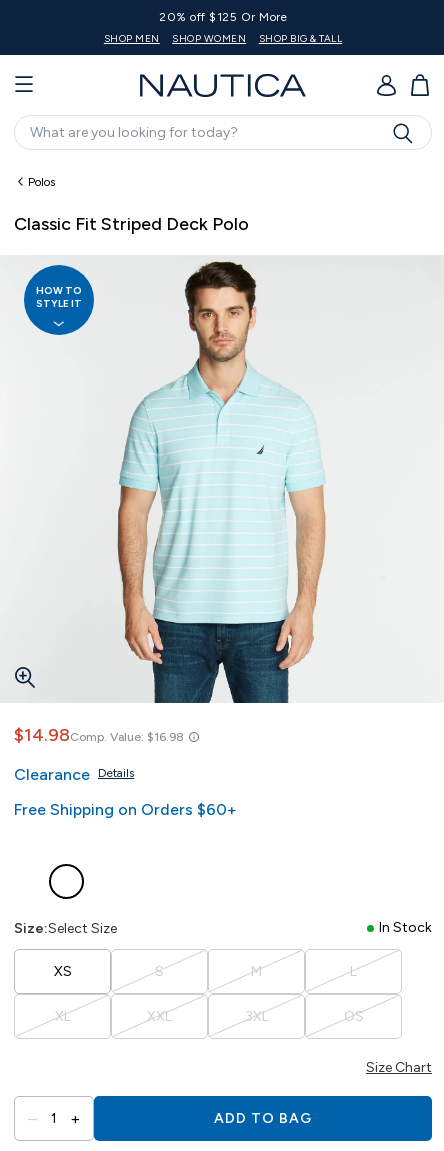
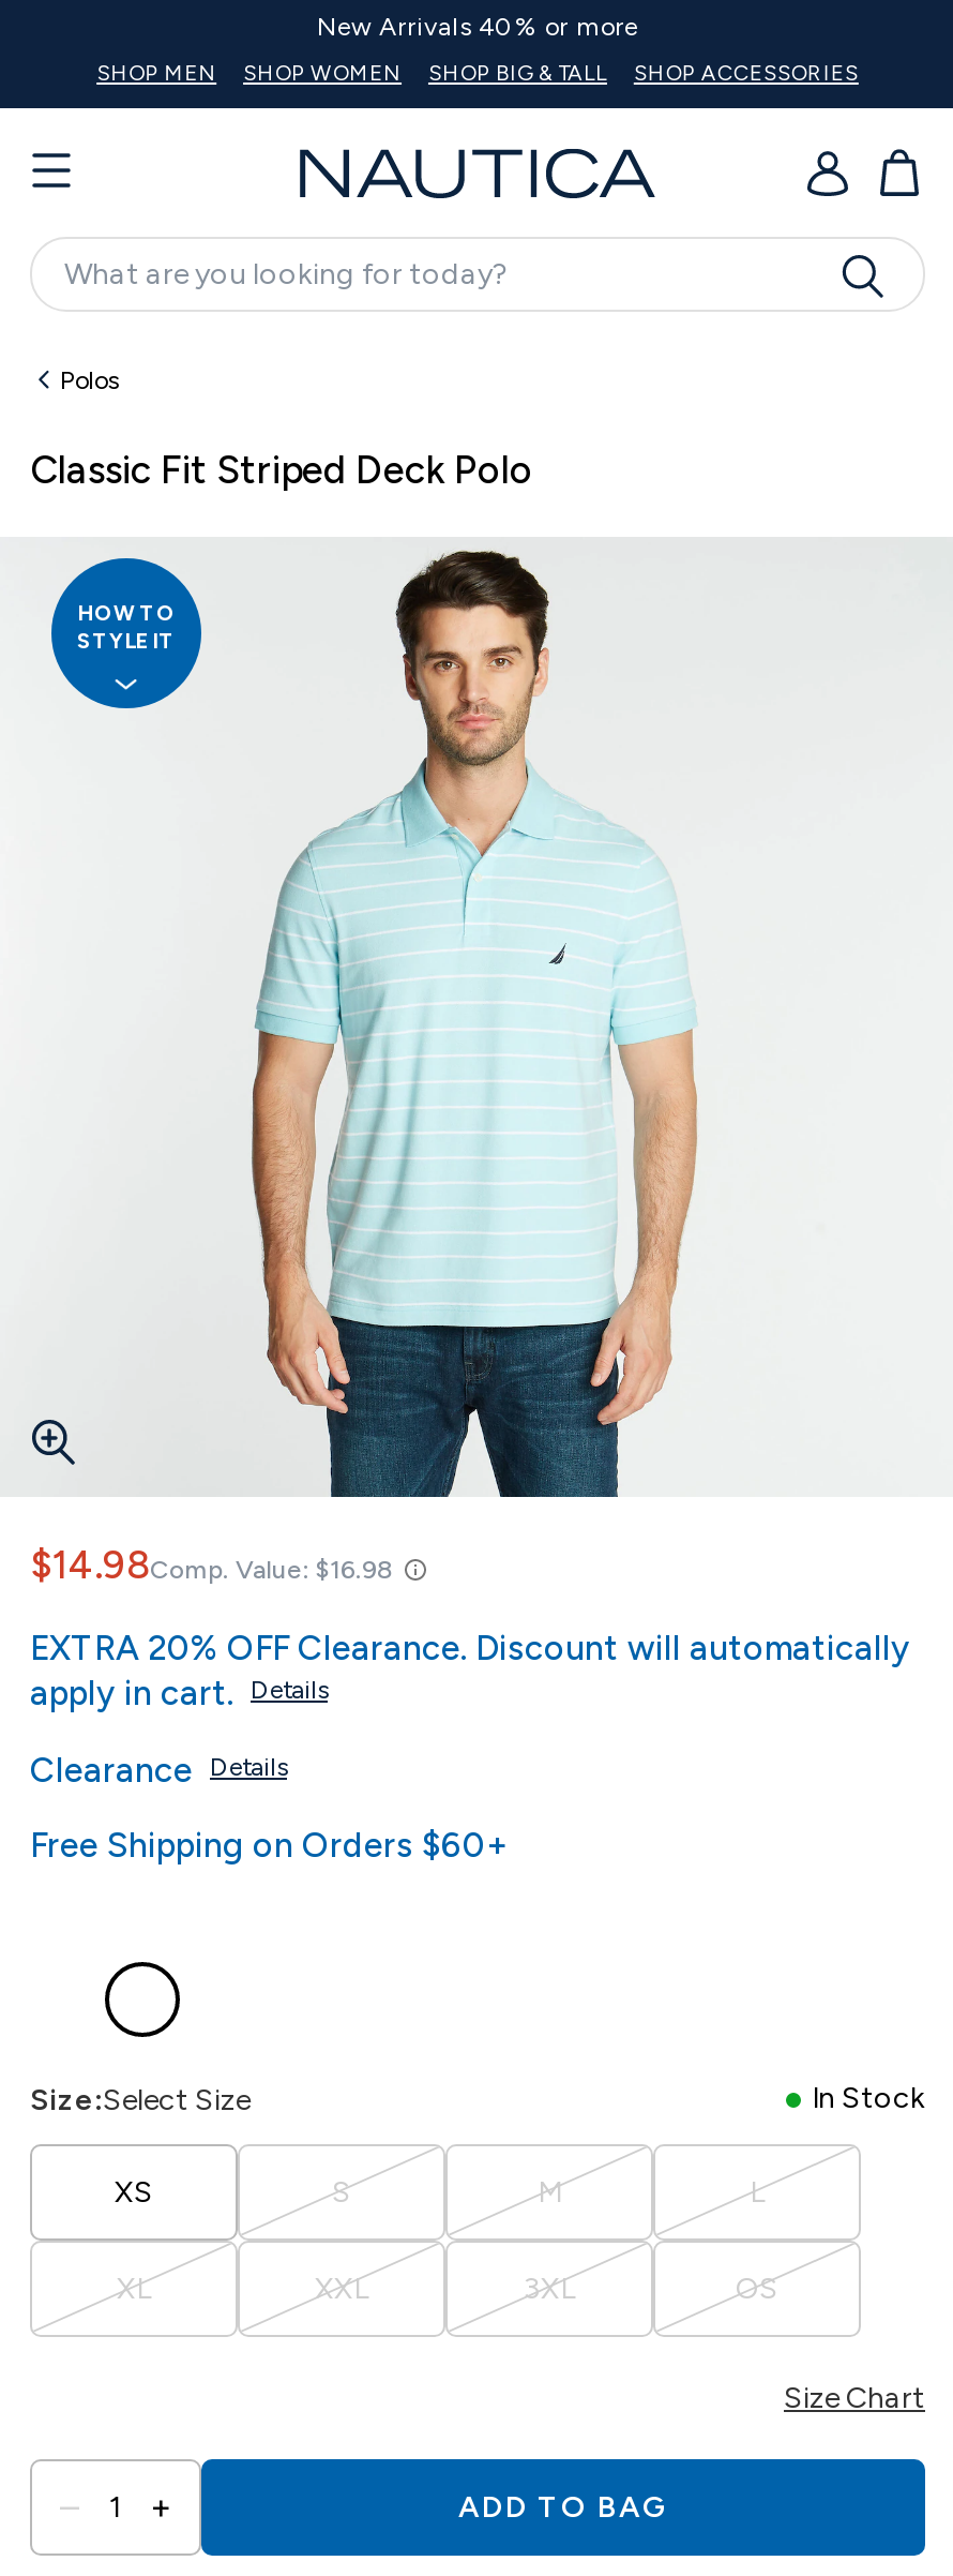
[159,9,287,23] 20% off $125 Or More -> [317,11,638,41] New Arrivals 40% or more
none -> [634,60,859,88] SHOP ACCESSORIES
none -> [30,1628,910,1713] EXTRA 20% OFF Clearance. Discount will automatically | apply in cart. Details

